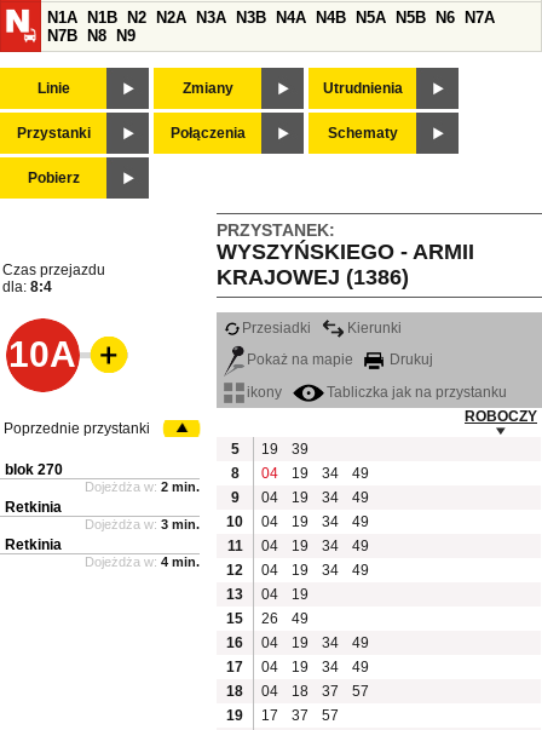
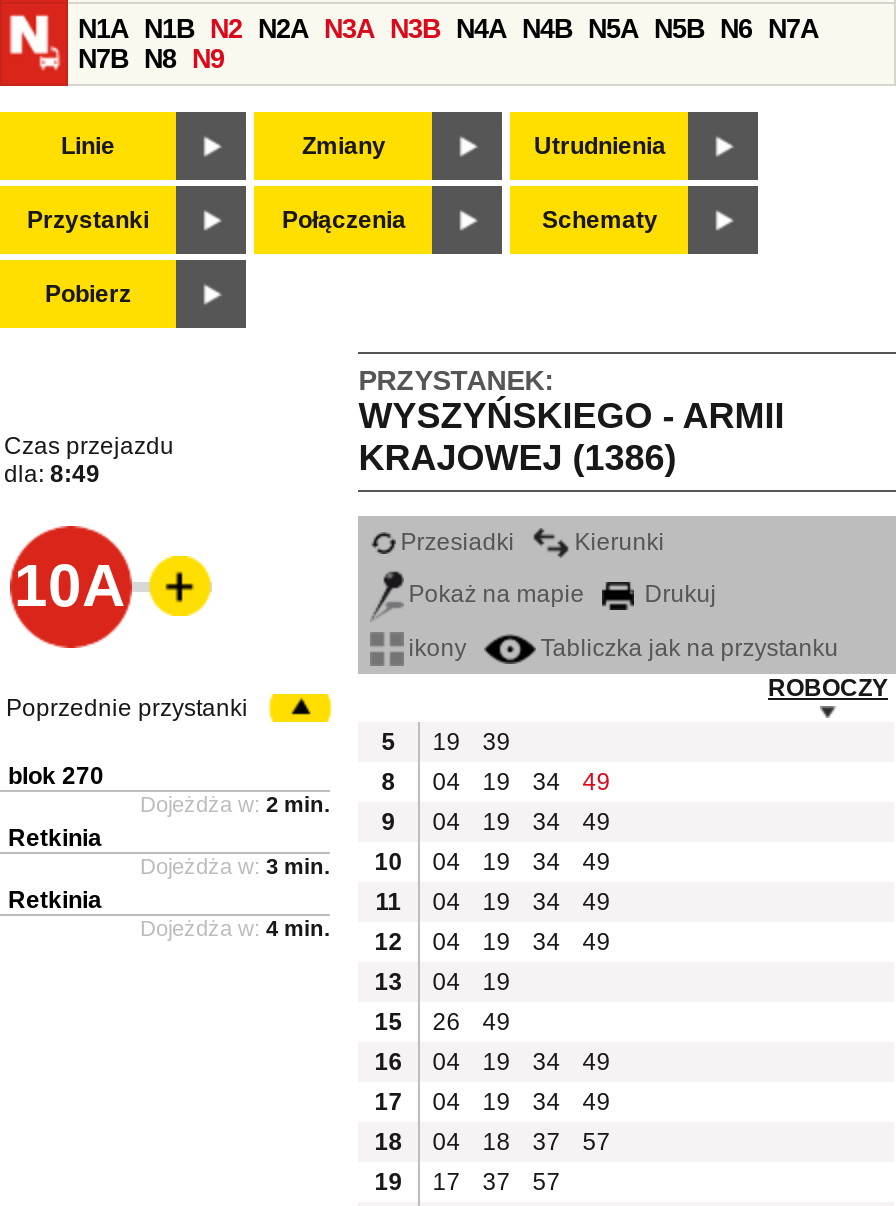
[2,279,52,296] dla: 8:4 -> [4,460,100,488] dla: 8:49

